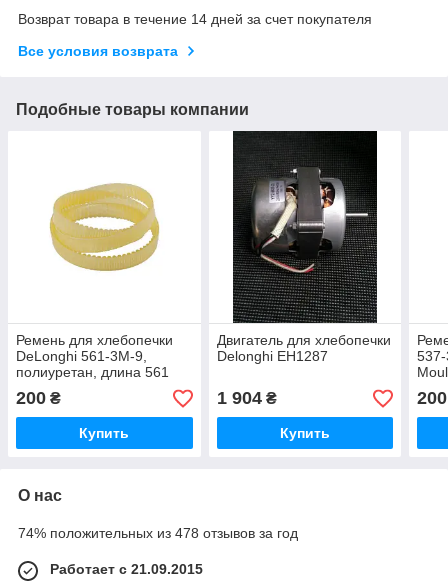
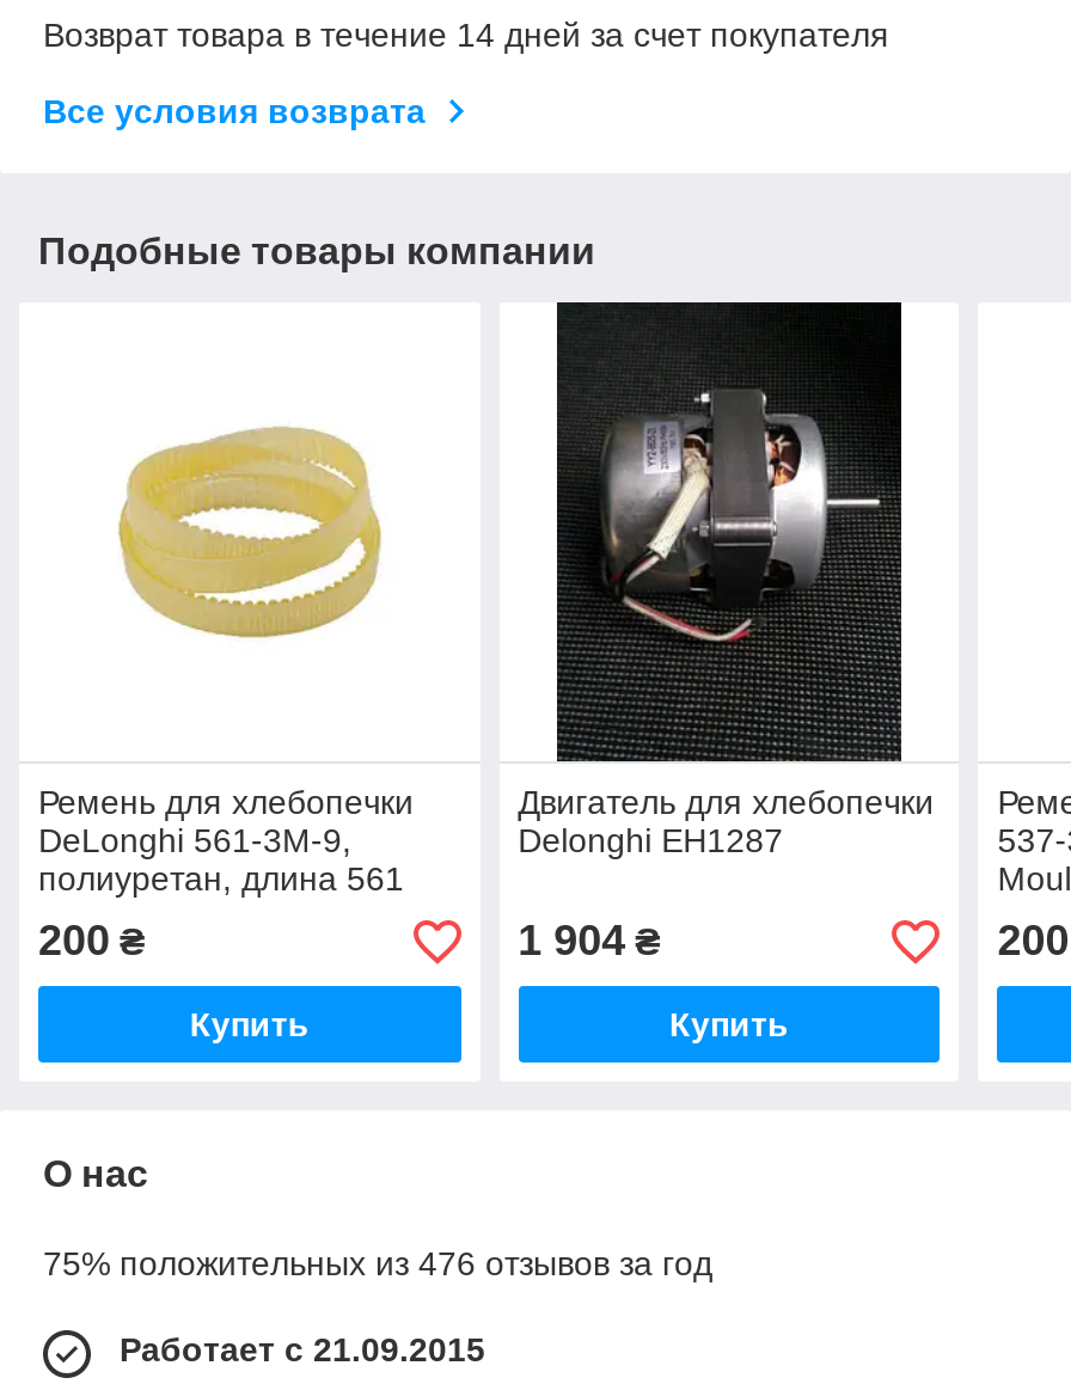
[18,525,298,541] 74% положительных из 478 отзывов за год -> [43,1245,712,1283] 75% положительных из 476 отзывов за год

